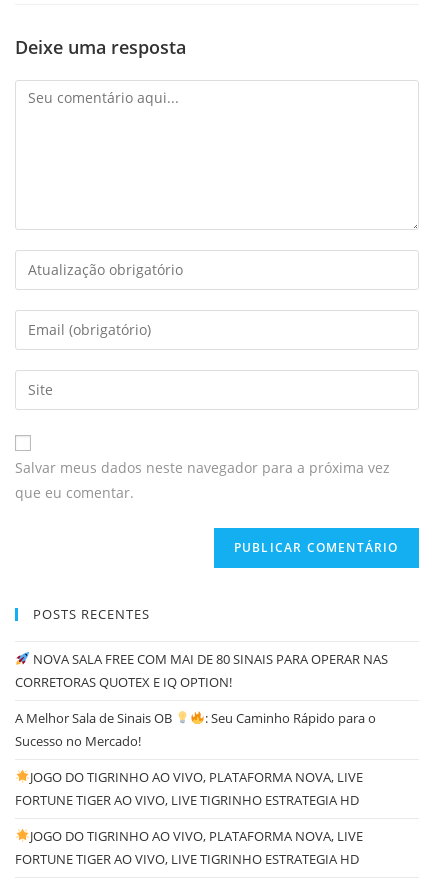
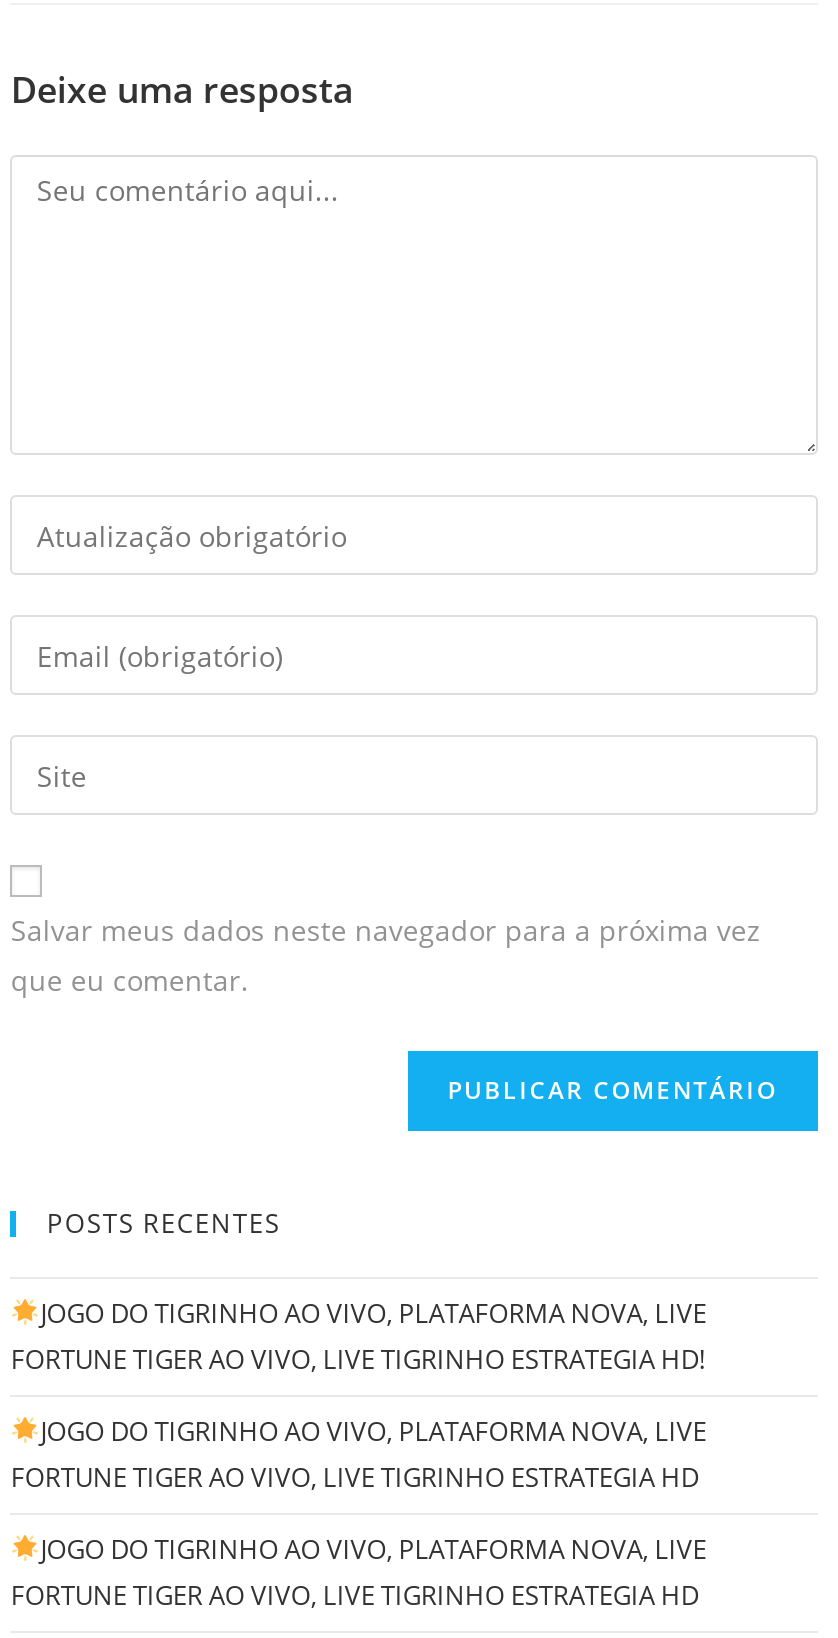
[15,650,388,750] NOVA SALA FREE COM MAI DE 80 SINAIS PARA OPERAR NAS | CORRETORAS QUOTEX E IQ OPTION! | A Melhor Sala de Sinais OB | : Seu Caminho Rápido para o | Sucesso no Mercado! -> [11,1295,706,1377] JOGO DO TIGRINHO AO VIVO, PLATAFORMA NOVA, LIVE | FORTUNE TIGER AO VIVO, LIVE TIGRINHO ESTRATEGIA HD!

